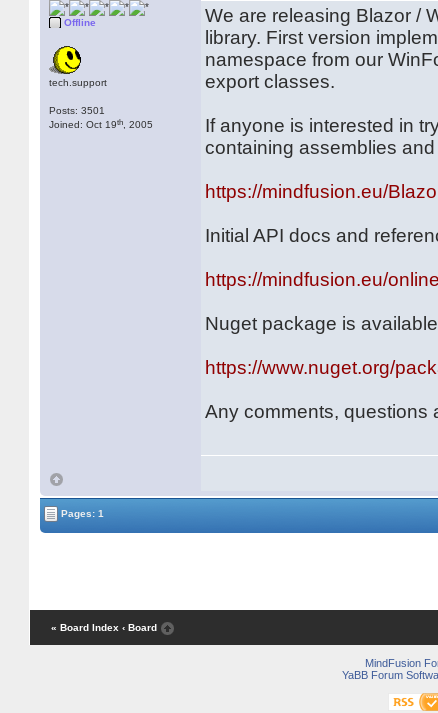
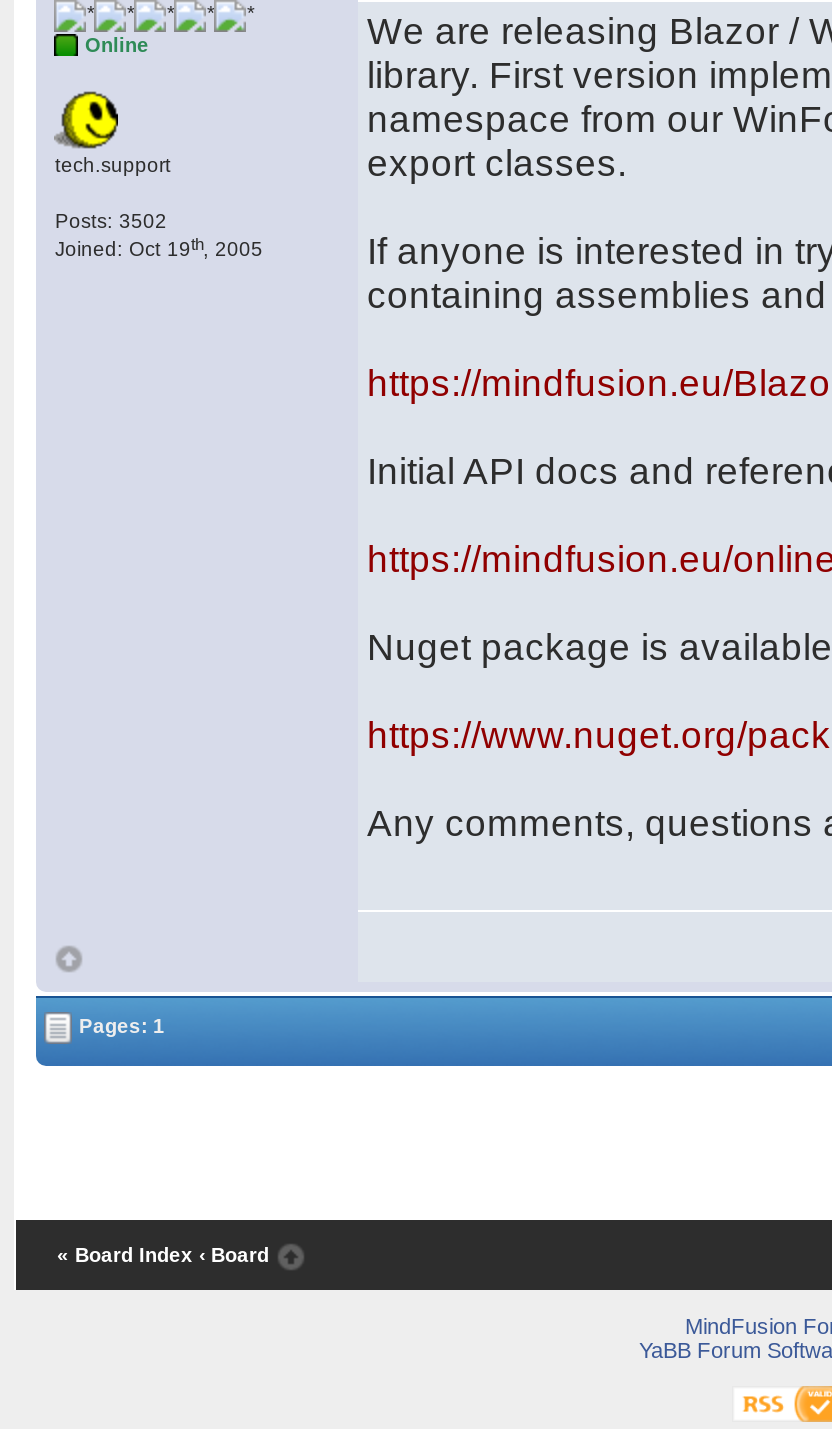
[64,17,96,28] Offline -> [85,34,149,56] Online
[49,105,105,116] Posts: 3501 -> [55,210,167,232] Posts: 3502

